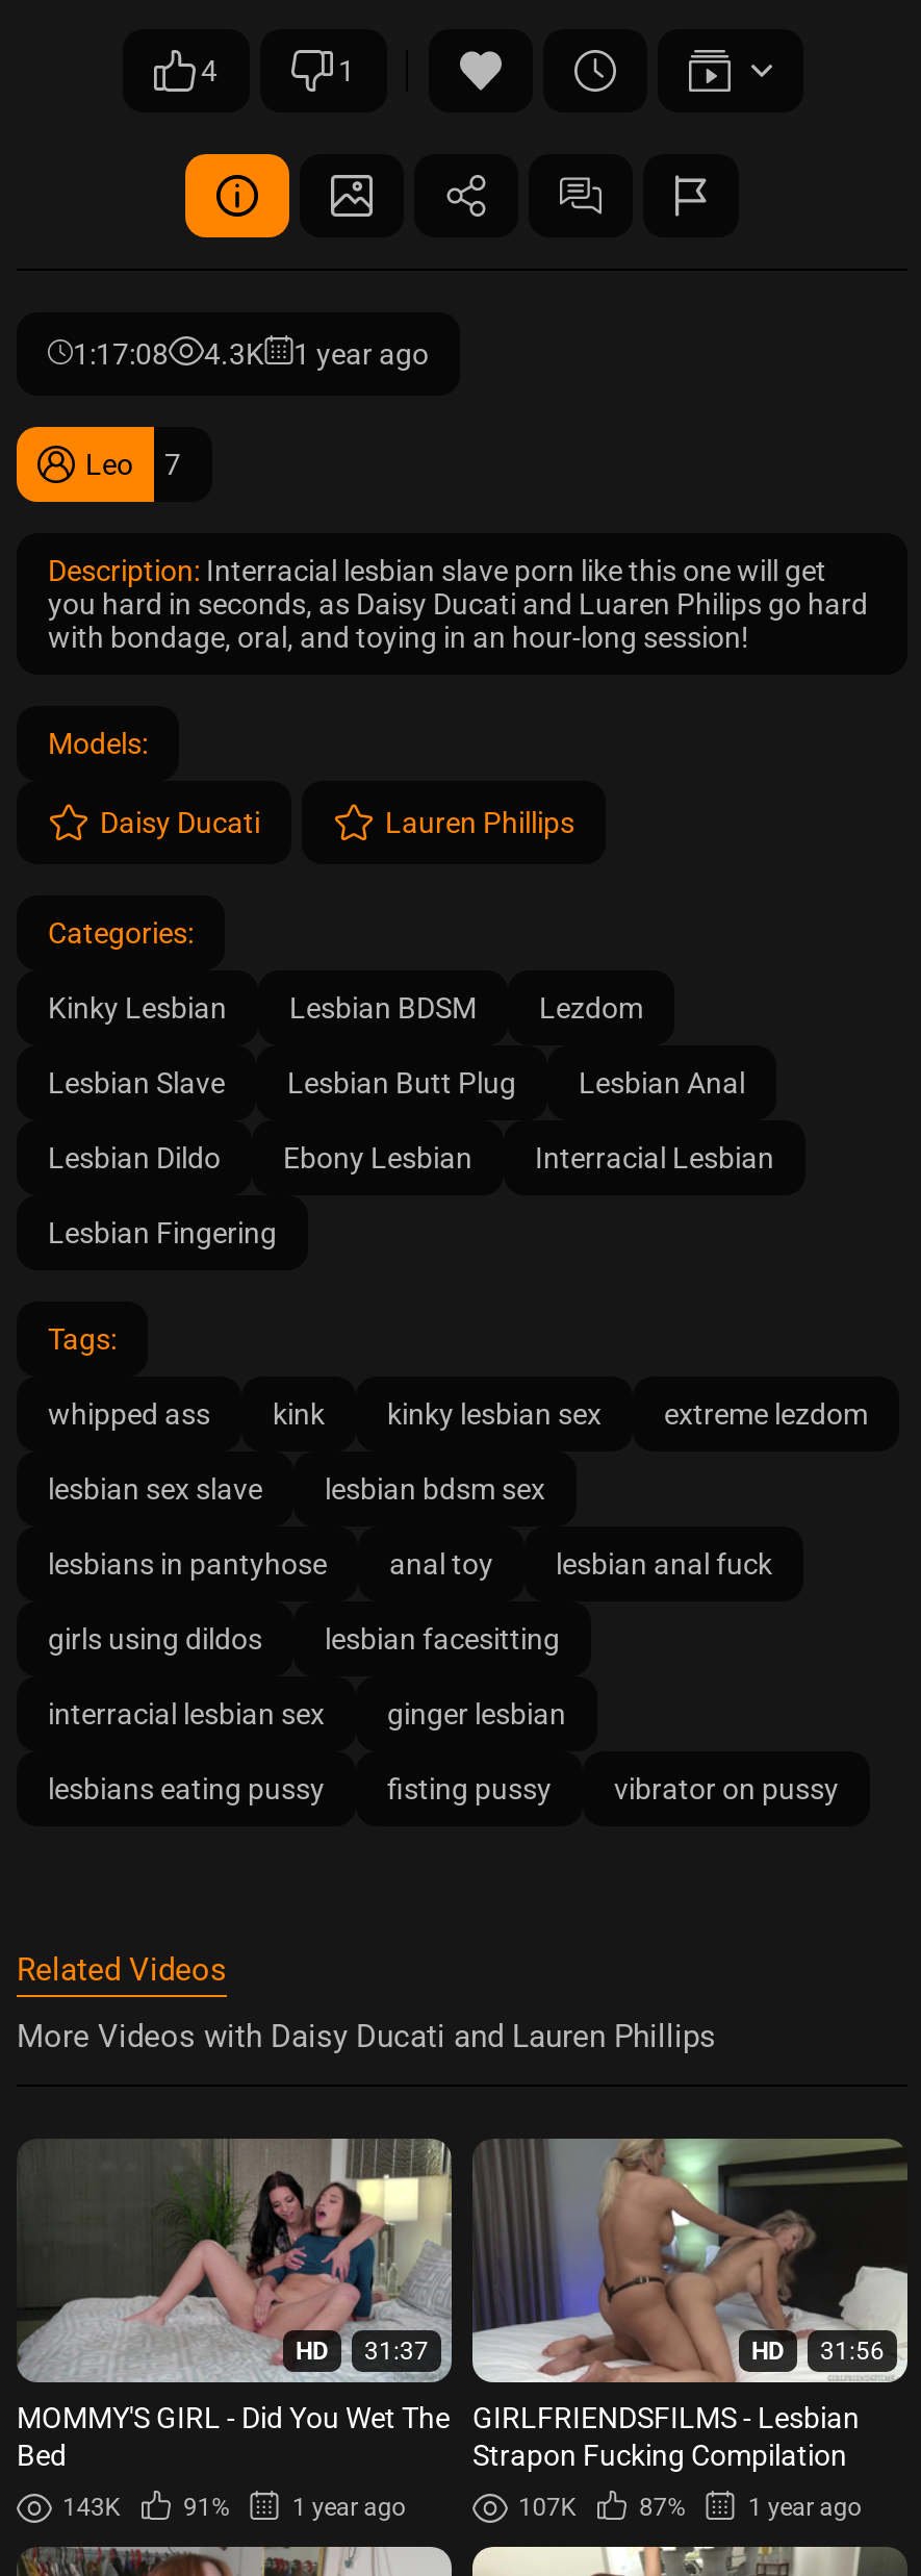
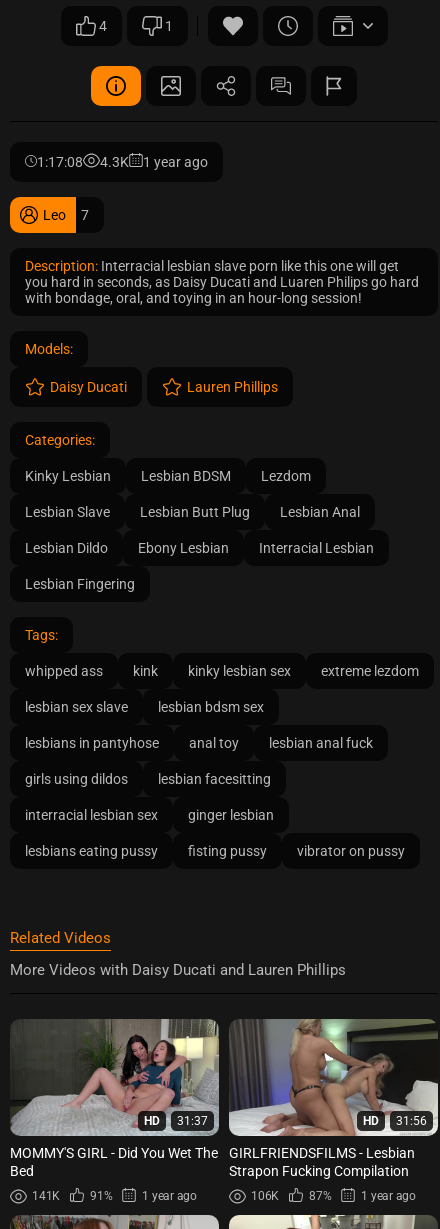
[62,2492,121,2522] 143K -> [32,1189,60,1203] 141K
[518,2492,577,2522] 107K -> [251,1189,279,1203] 106K

